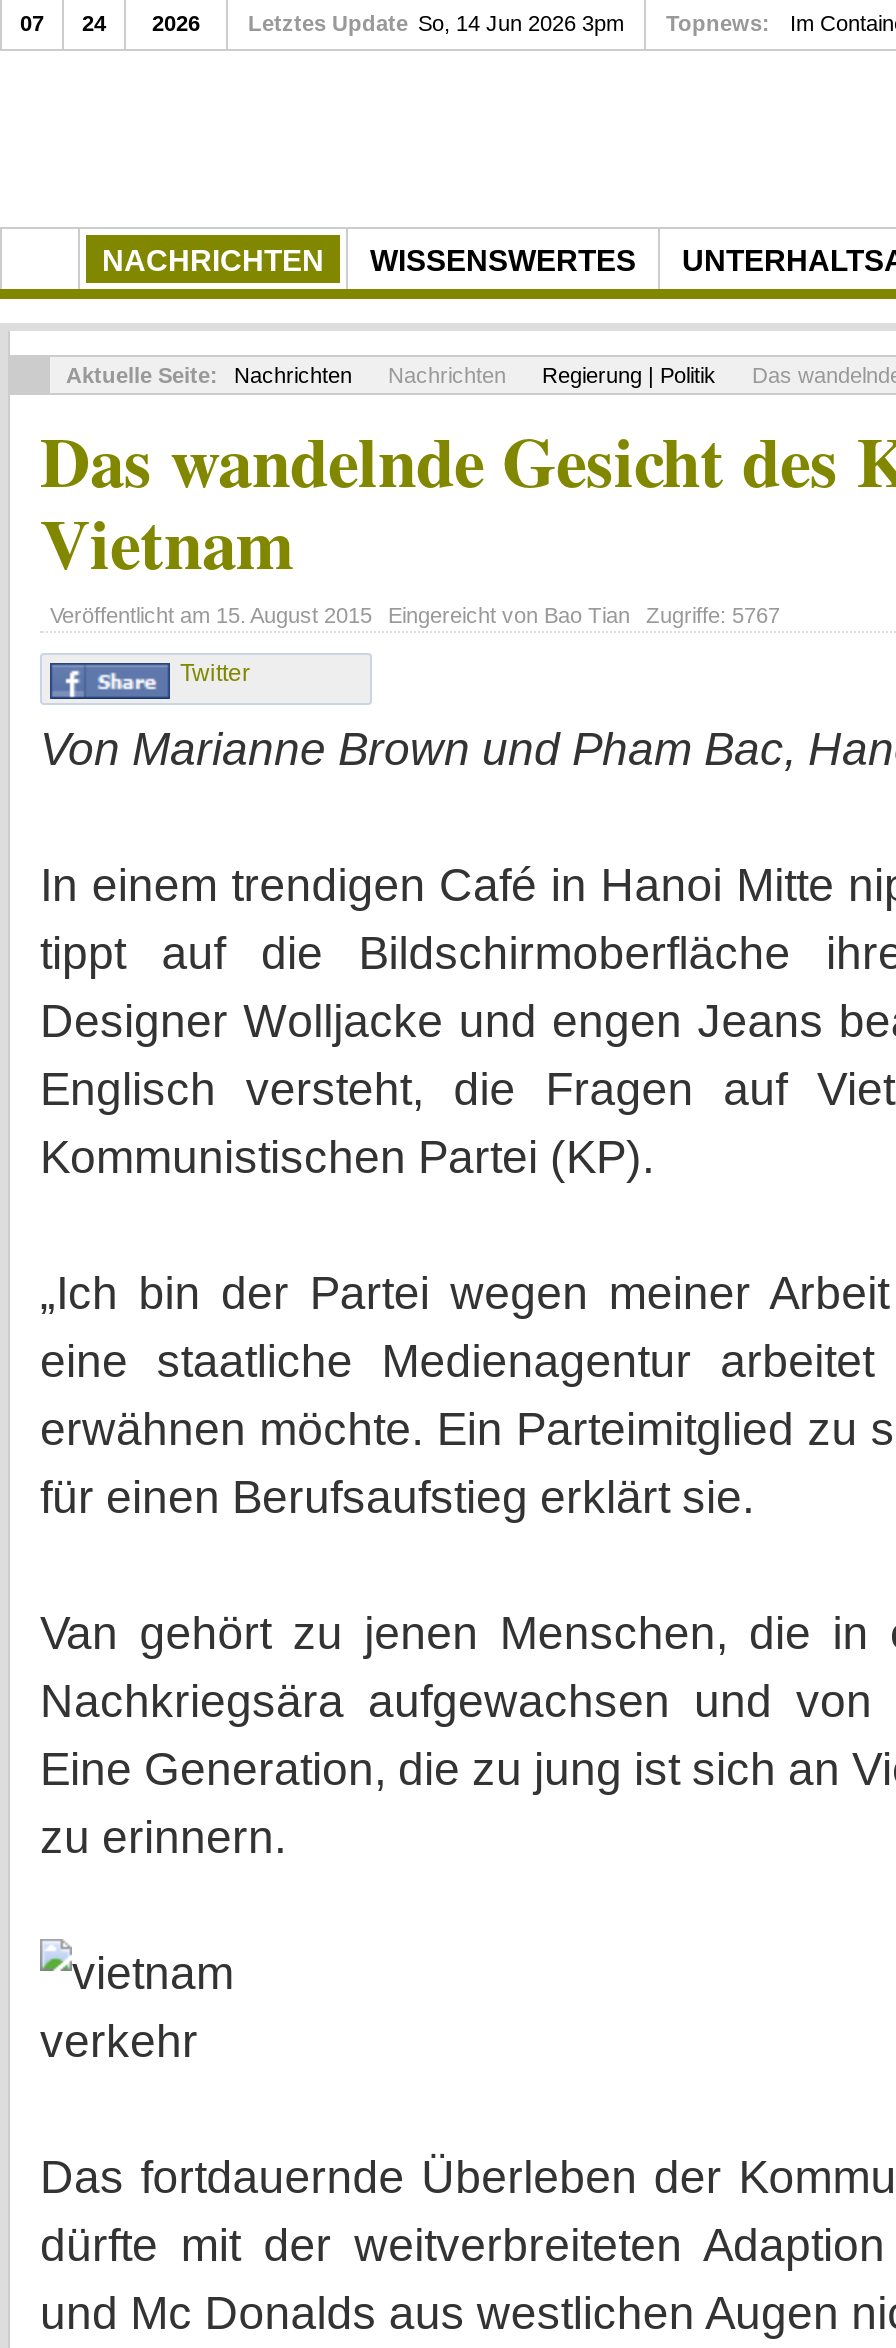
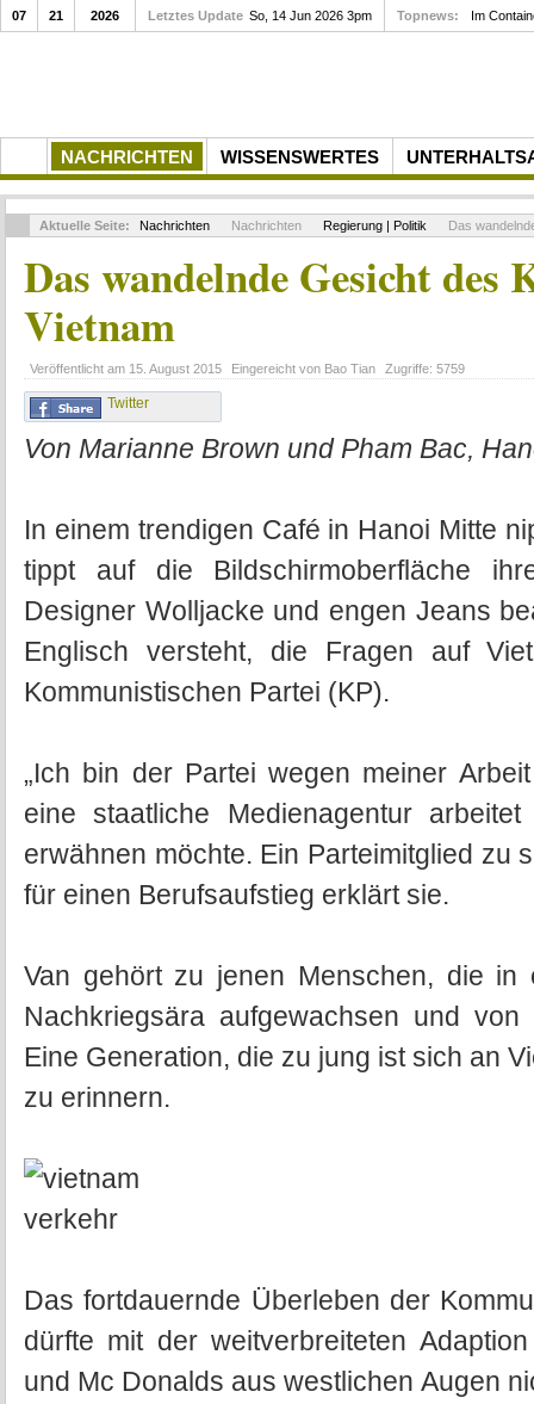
[82,11,106,35] 24 -> [49,8,63,23] 21
[50,603,780,627] Veröffentlicht am 15. August 2015 Eingereicht von Bao Tian Zugriffe: 5767 -> [30,361,465,376] Veröffentlicht am 15. August 2015 Eingereicht von Bao Tian Zugriffe: 5759

